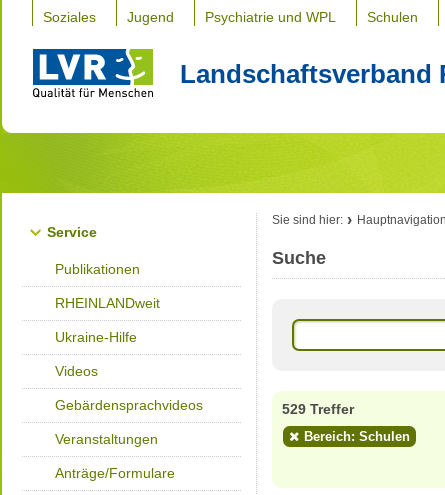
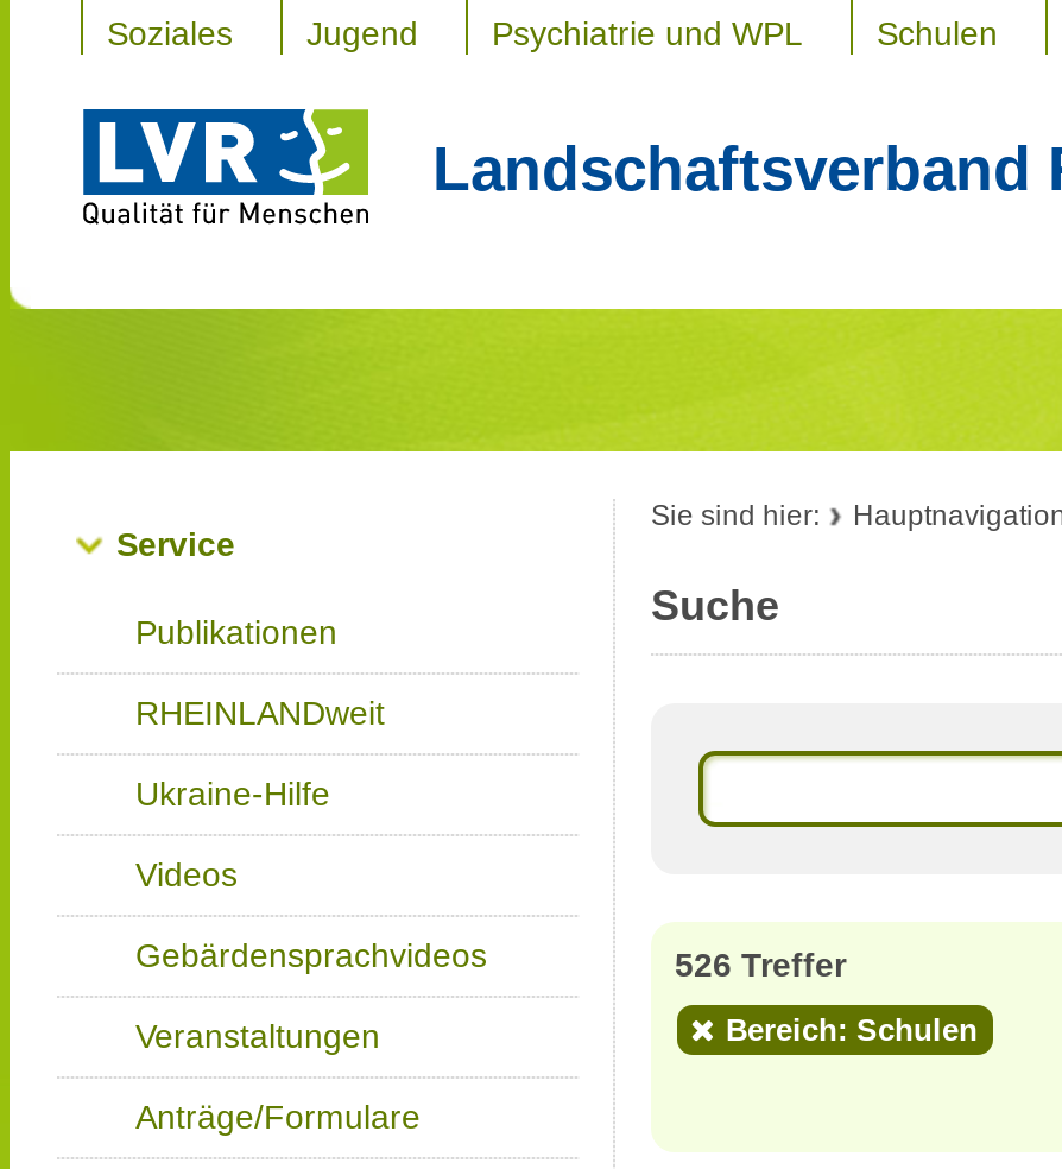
[282,401,354,417] 529 Treffer -> [675,946,846,984] 526 Treffer

